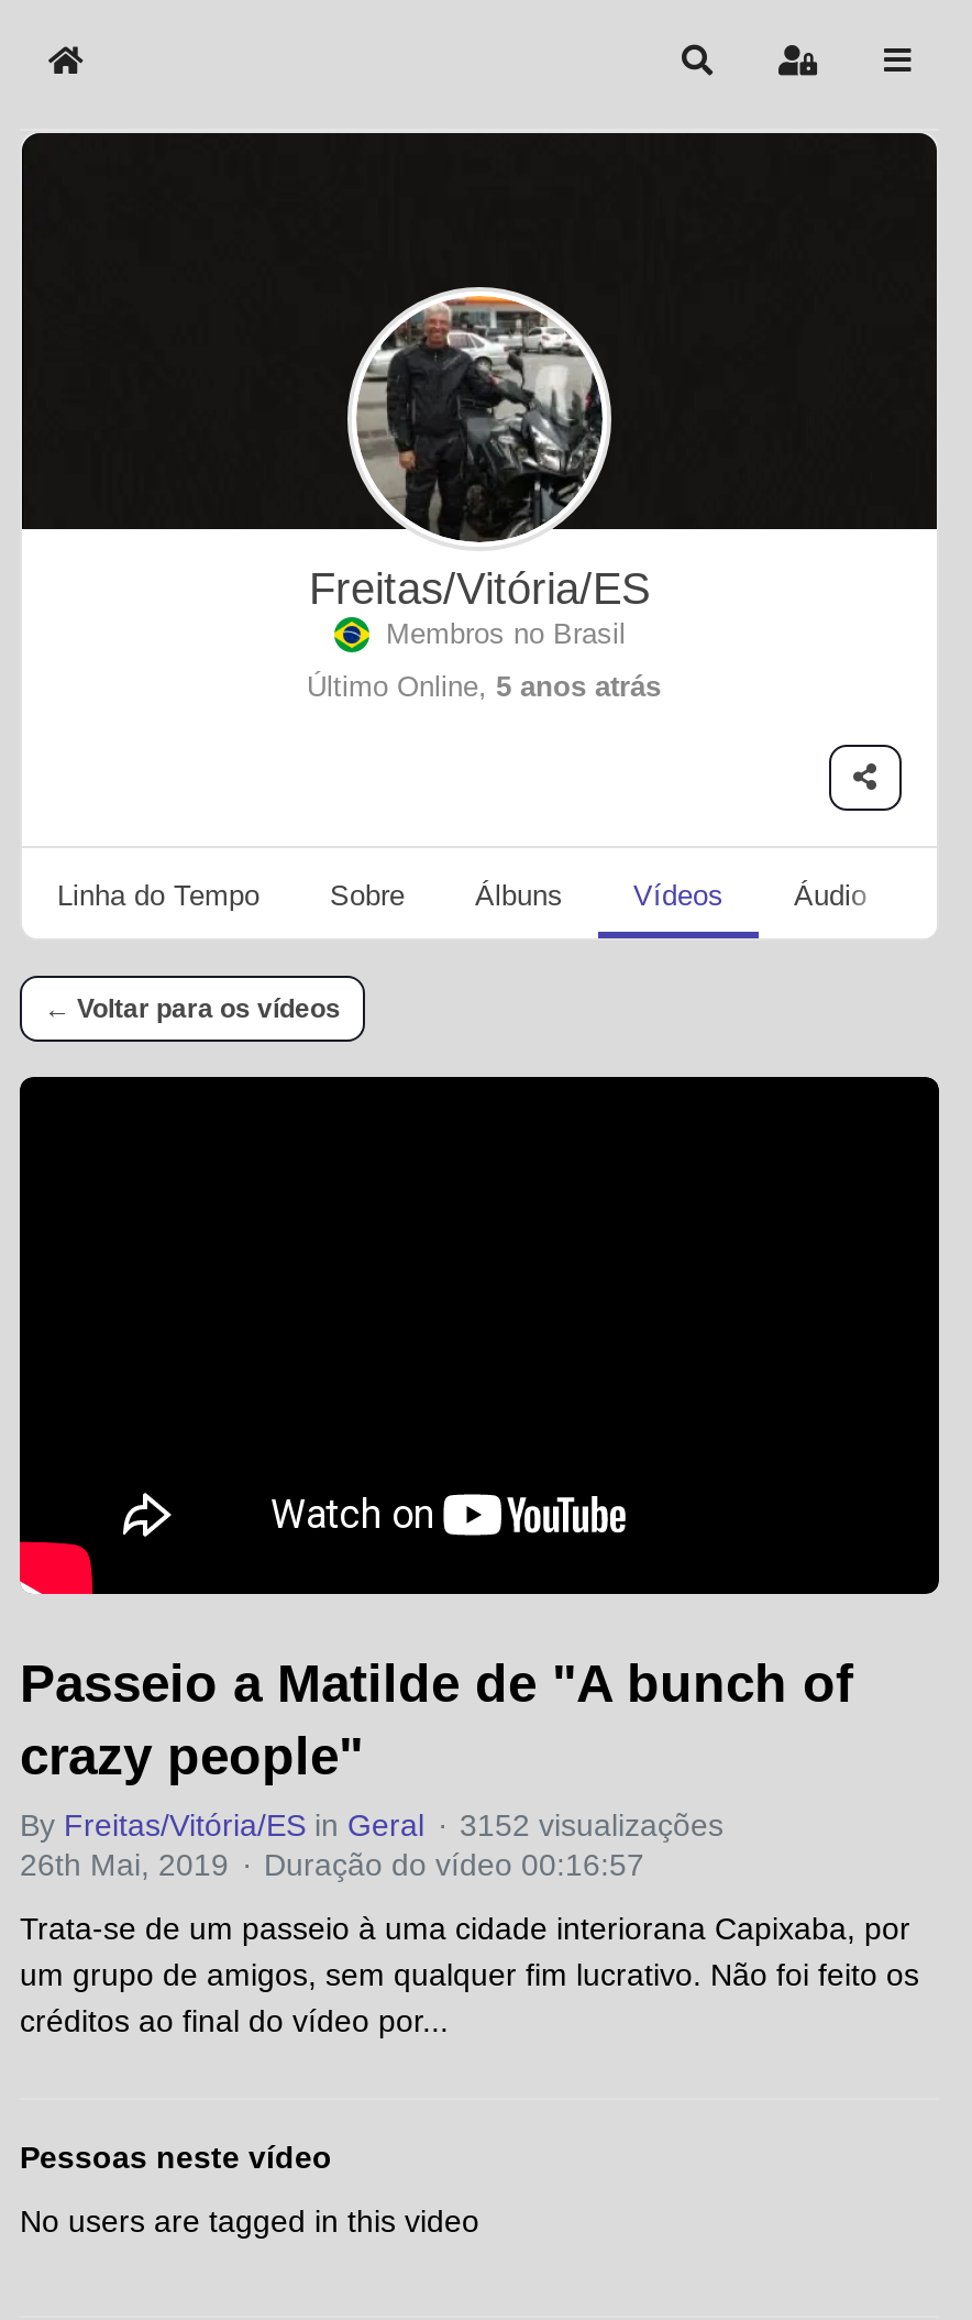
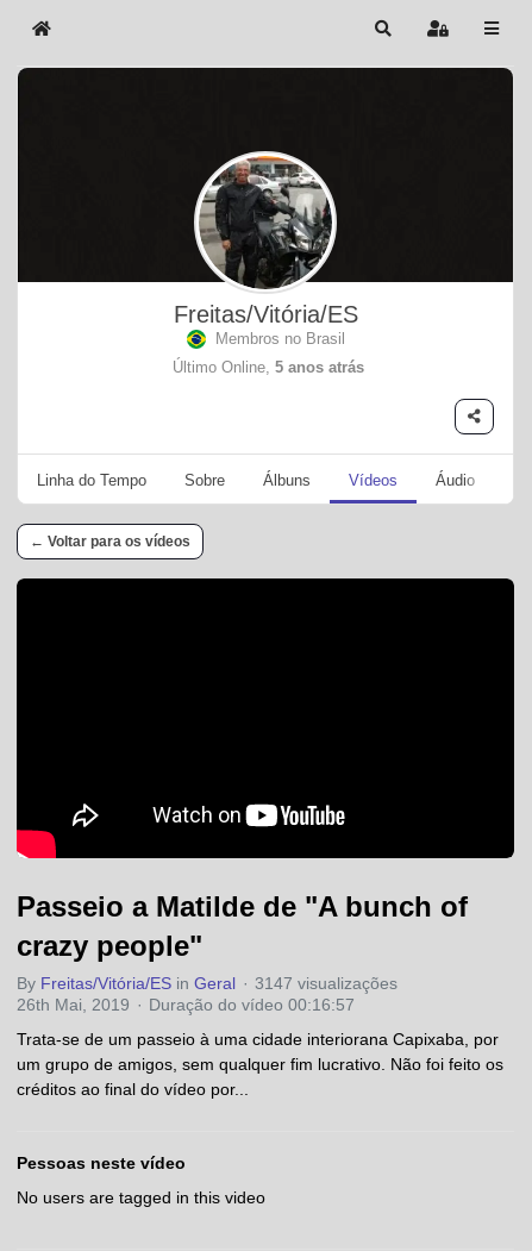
[460,1808,724,1843] 3152 visualizações -> [255,974,398,993] 3147 visualizações

